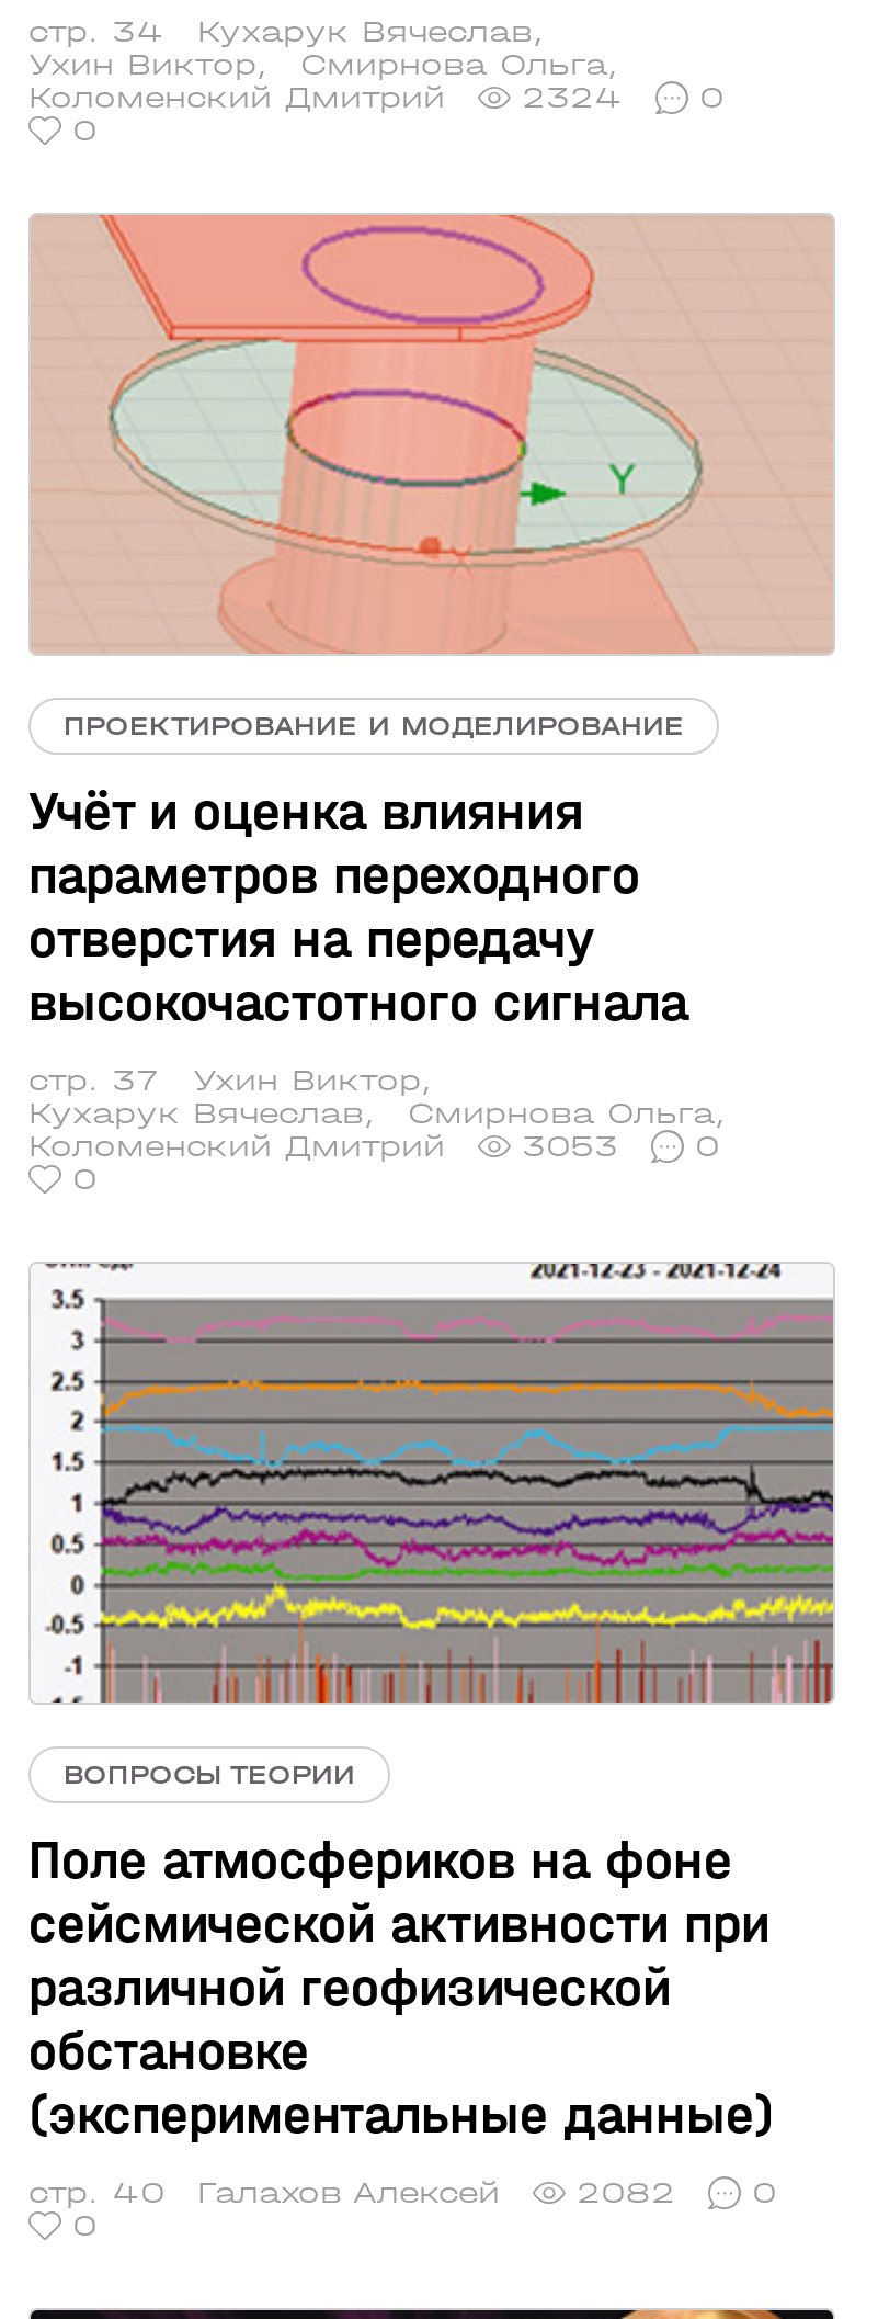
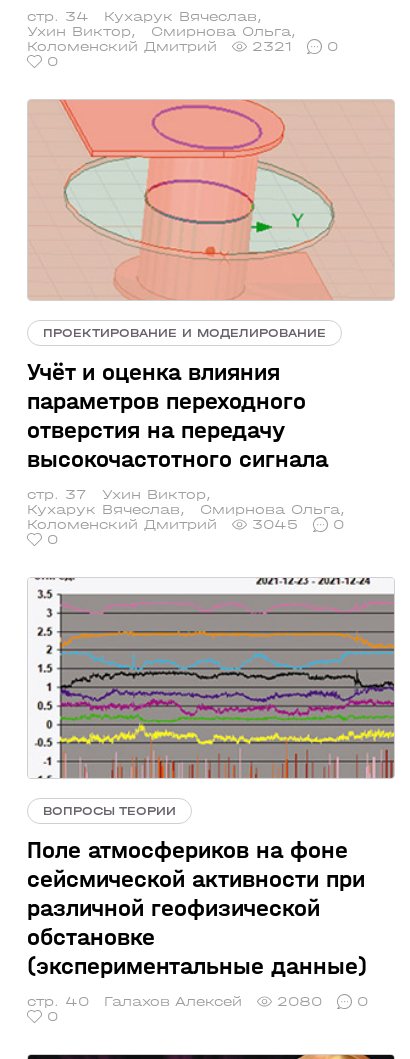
[522,79,623,116] 2324 -> [252,38,292,55] 2321
[522,1128,618,1165] 3053 -> [252,516,298,533] 3045
[577,2174,675,2211] 2082 -> [277,993,322,1010] 2080

